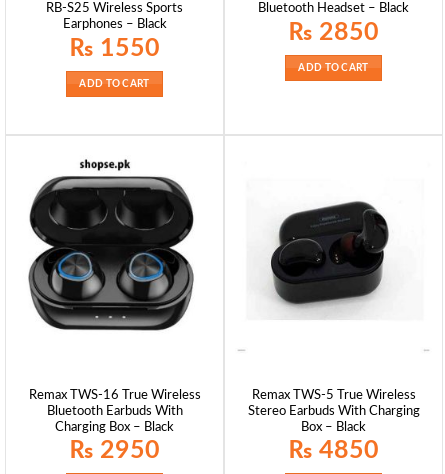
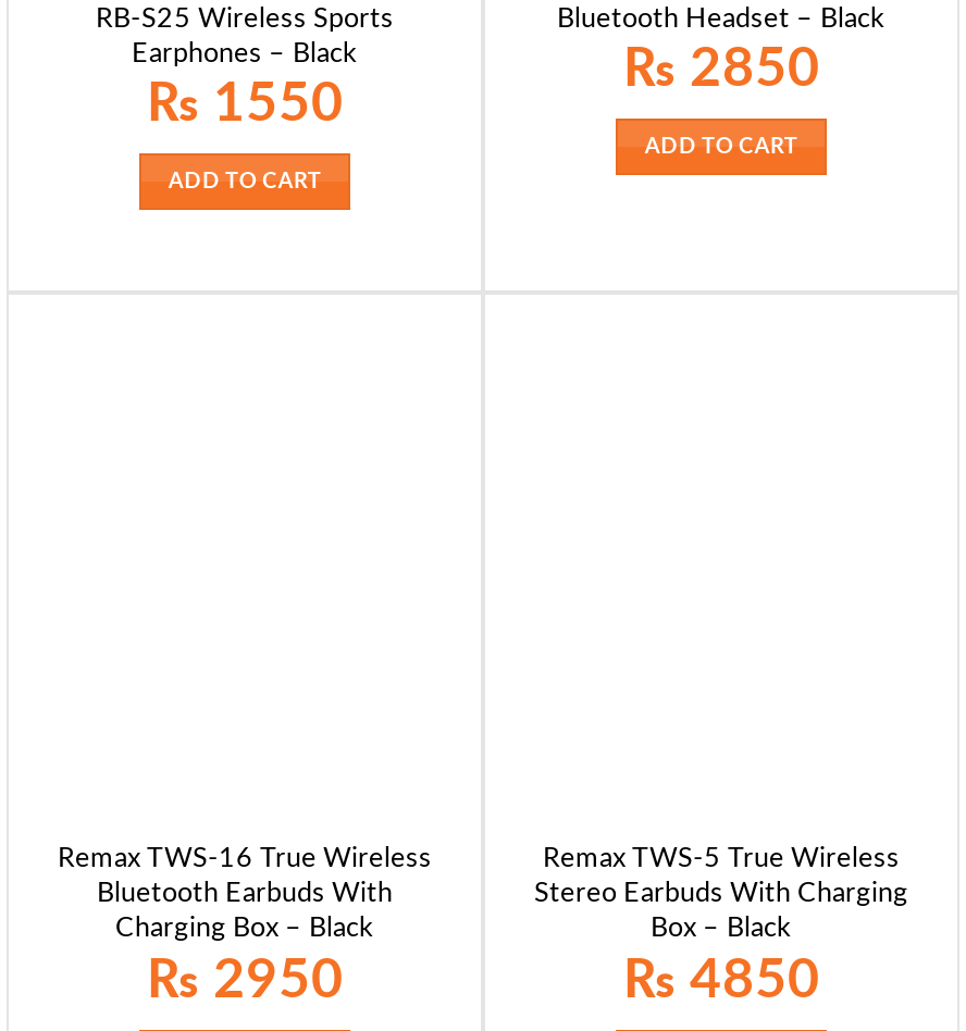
[28,159,195,331] [image] -> none
[264,200,390,319] [image] -> none

